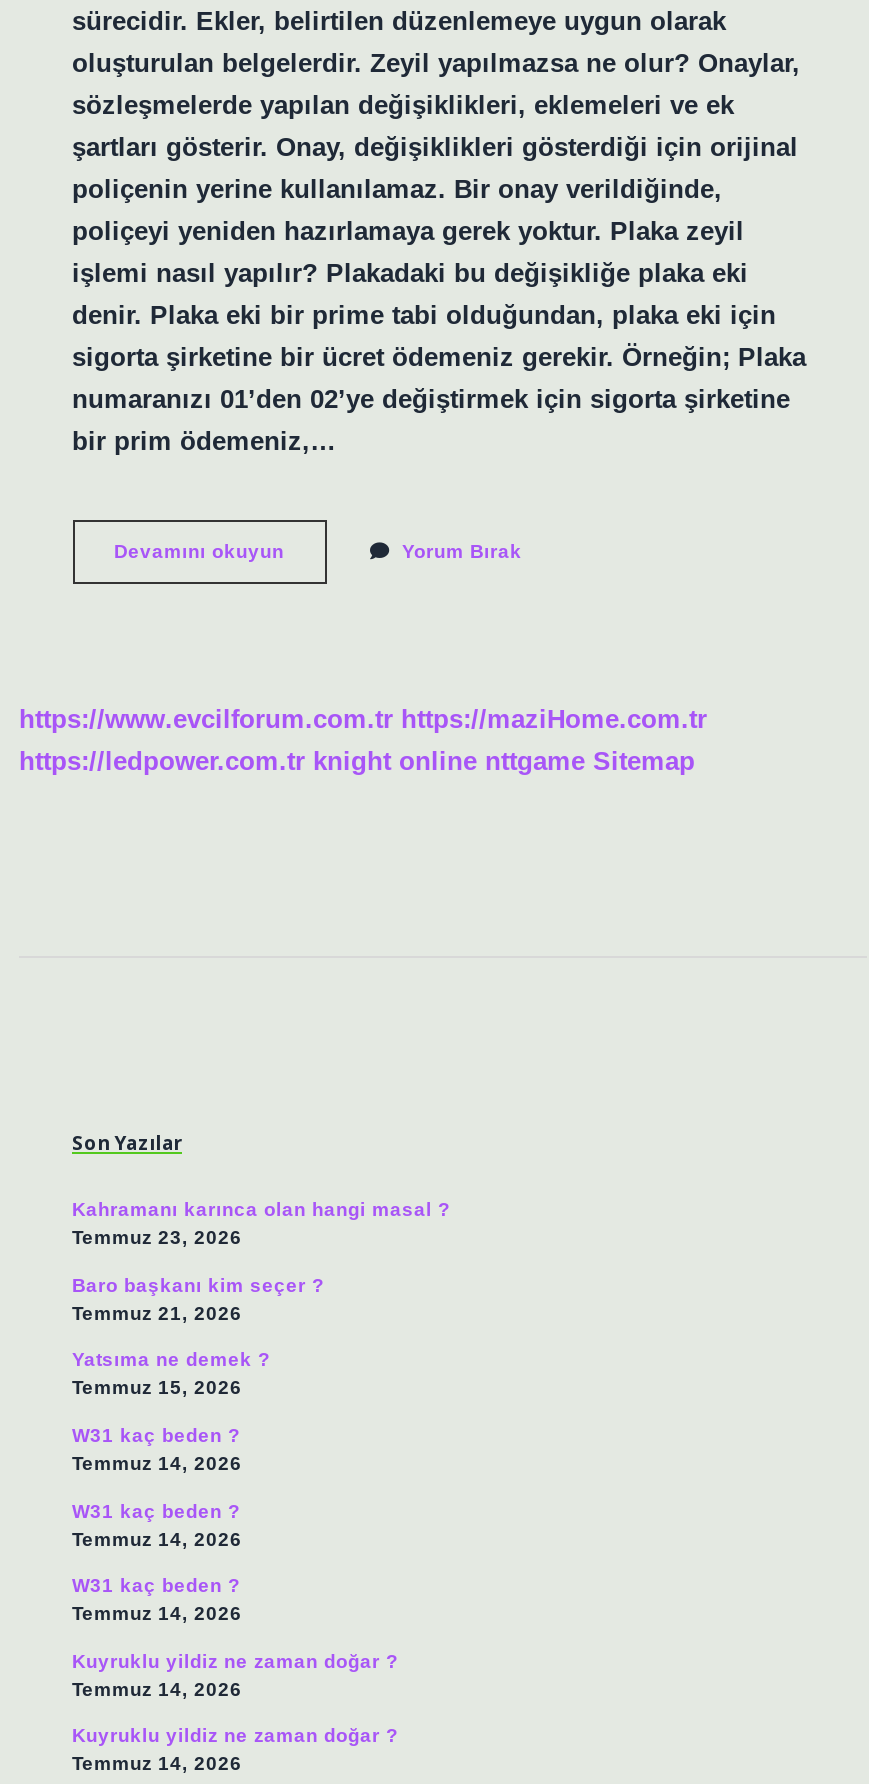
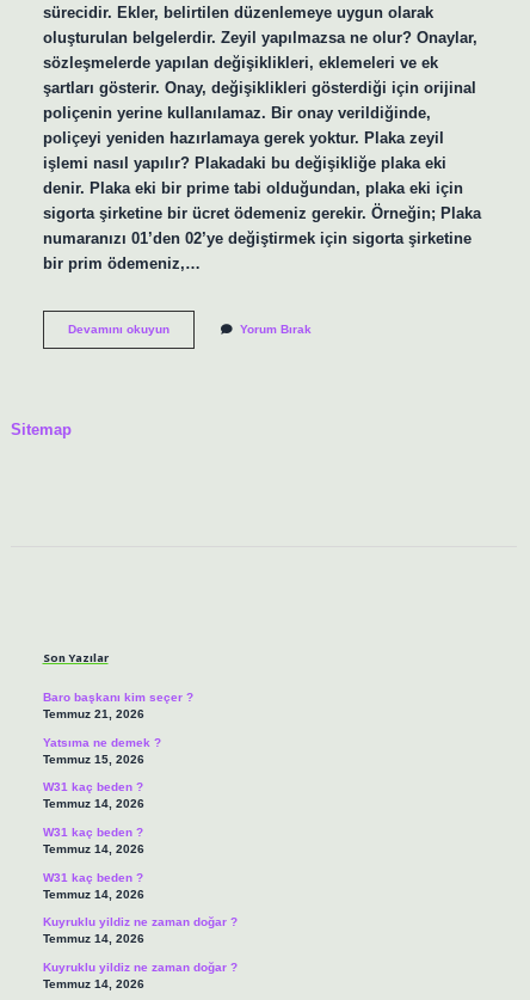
[19,705,707,777] https://www.evcilforum.com.tr https://maziHome.com.tr | https://ledpower.com.tr knight online nttgame Sitemap -> [11,421,72,439] Sitemap
[72,1199,450,1249] Kahramanı karınca olan hangi masal ? | Temmuz 23, 2026 -> none

